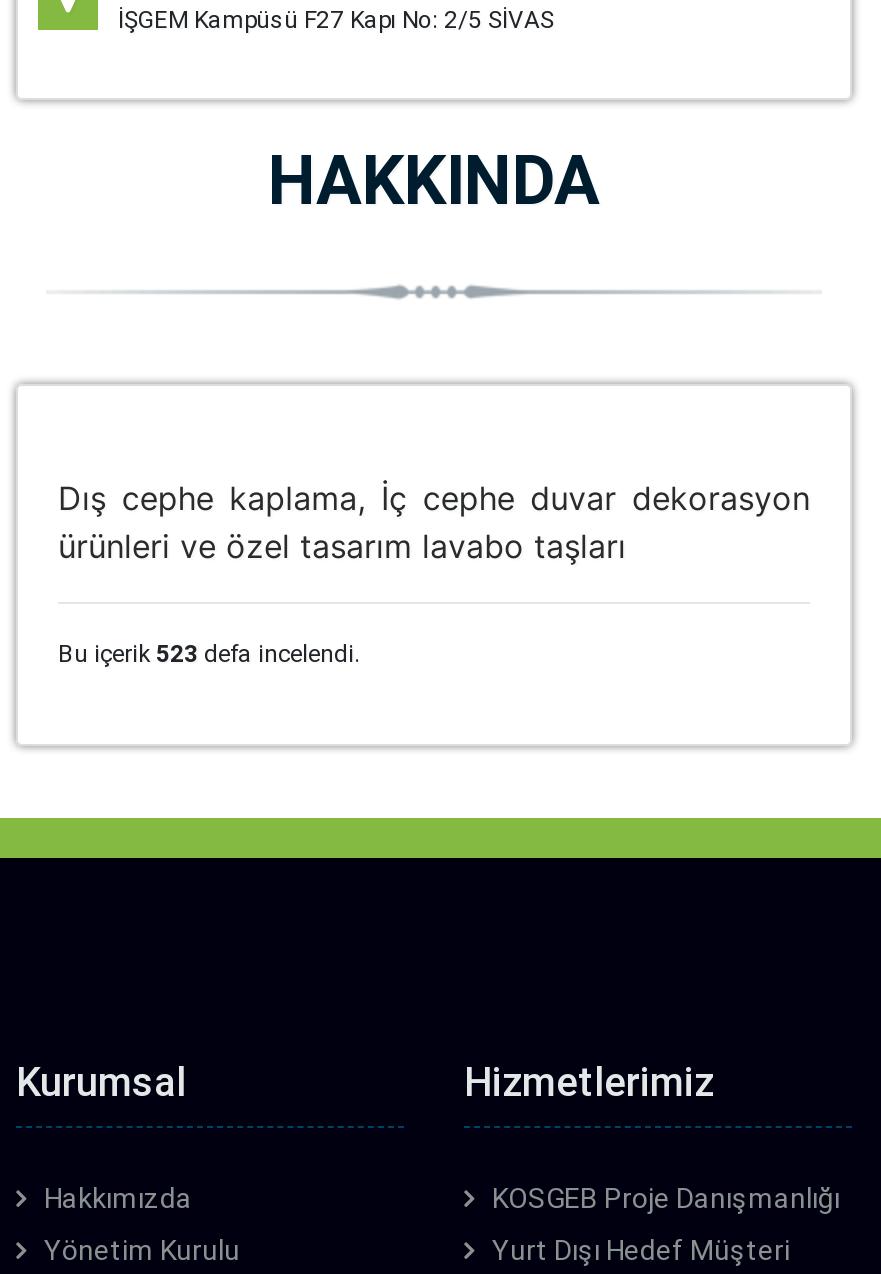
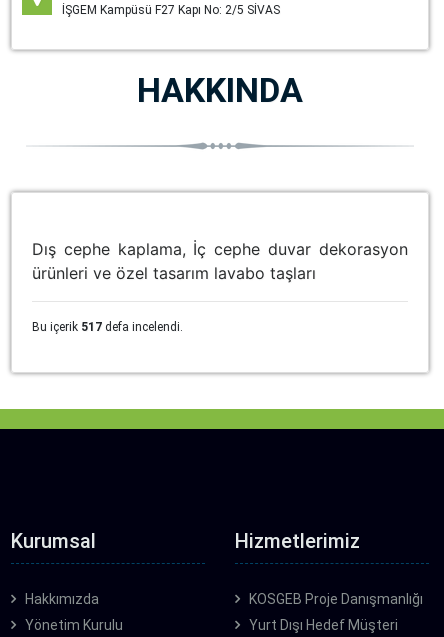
[58,640,360,668] Bu içerik 523 defa incelendi. -> [32,320,183,334] Bu içerik 517 defa incelendi.

